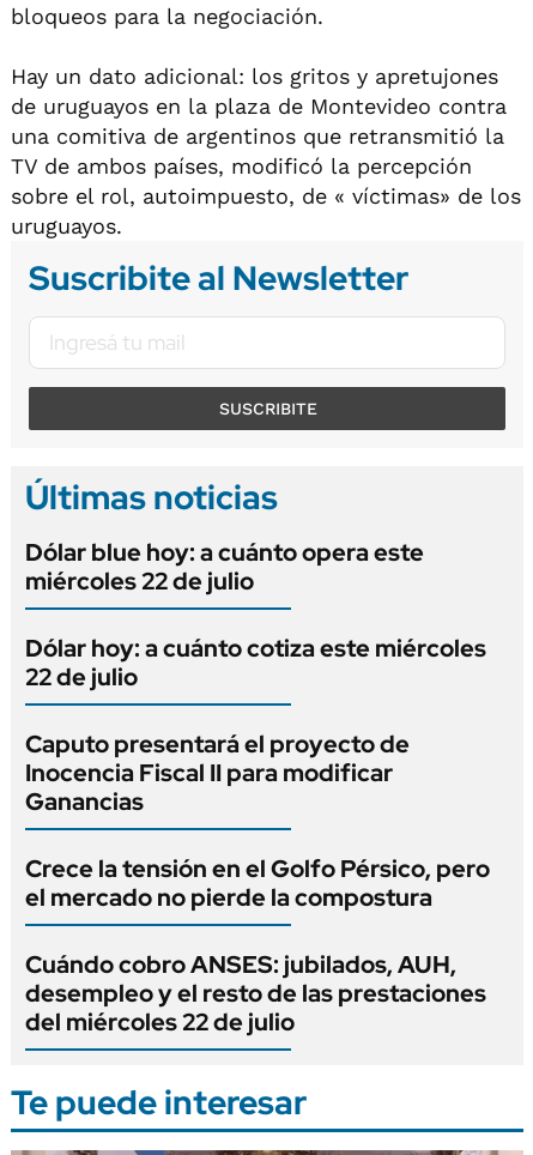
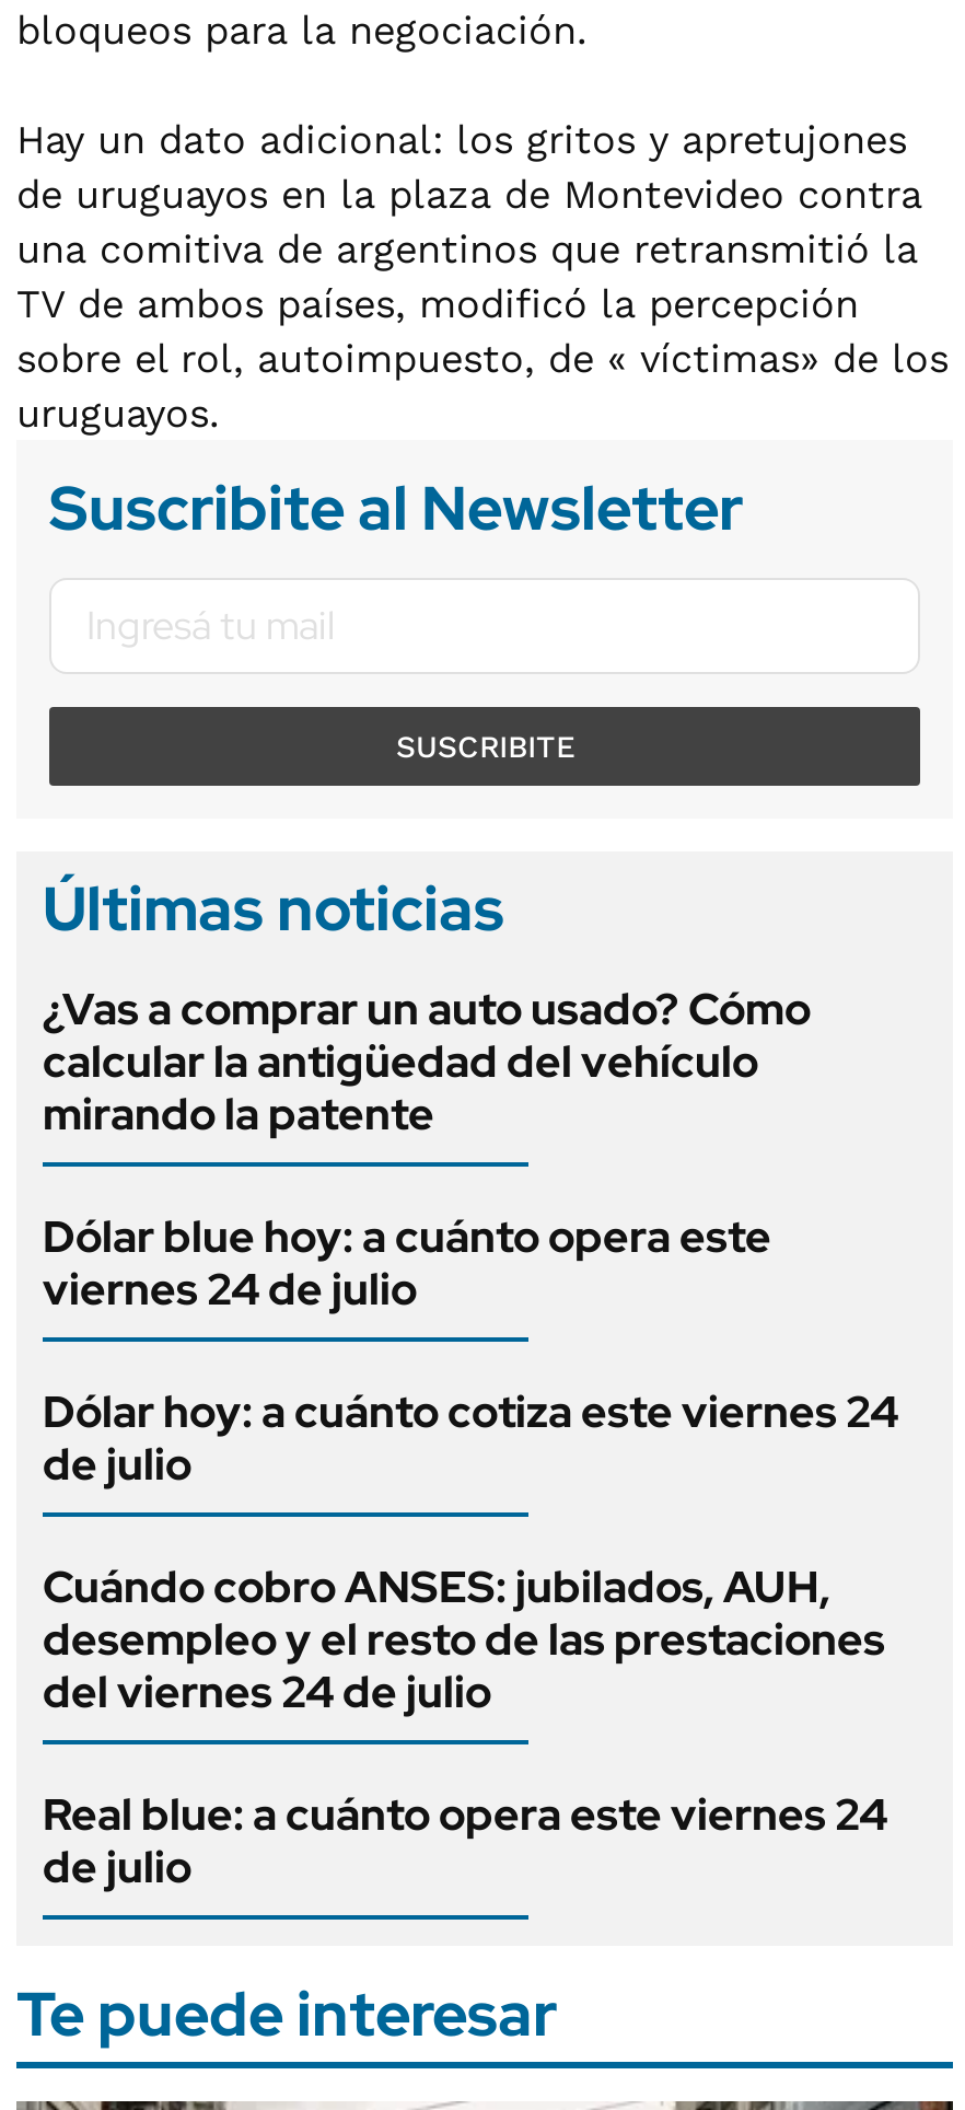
none -> [43,980,811,1142] ¿Vas a comprar un auto usado? Cómo | calcular la antigüedad del vehículo | mirando la patente
moved [25,536,424,567] -> [43,1207,771,1264]: Dólar blue hoy: a cuánto opera este
[25,565,490,912] miércoles 22 de julio | Dólar hoy: a cuánto cotiza este miércoles | 22 de julio | Caputo presentará el proyecto de | Inocencia Fiscal II para modificar | Ganancias | Crece la tensión en el Golfo Pérsico, pero | el mercado no pierde la compostura -> [43,1260,898,1492] viernes 24 de julio | Dólar hoy: a cuánto cotiza este viernes 24 | de julio
moved [25,948,486,1008] -> [43,1558,885,1667]: Cuándo cobro ANSES: jubilados, AUH, | desempleo y el resto de las prestaciones
[25,1006,295,1037] del miércoles 22 de julio -> [43,1663,887,1895] del viernes 24 de julio | Real blue: a cuánto opera este viernes 24 | de julio

